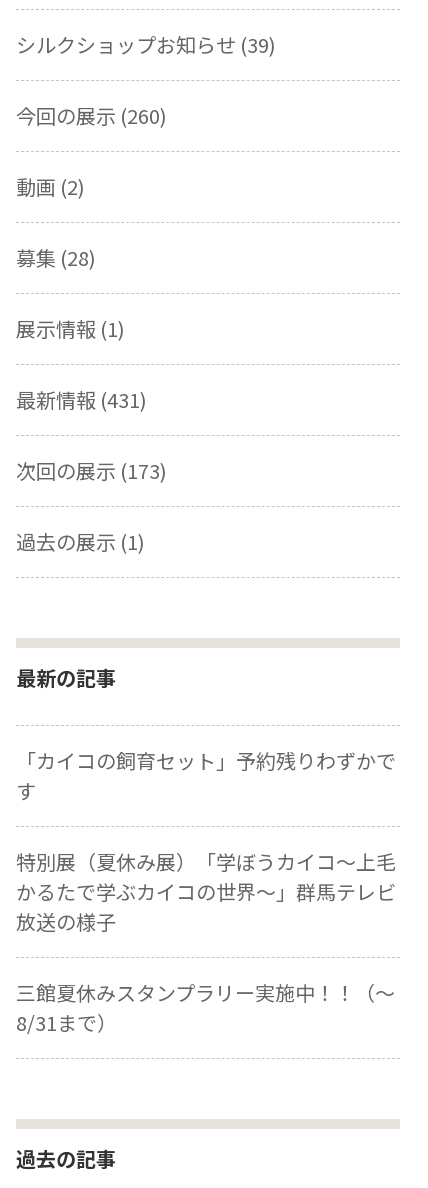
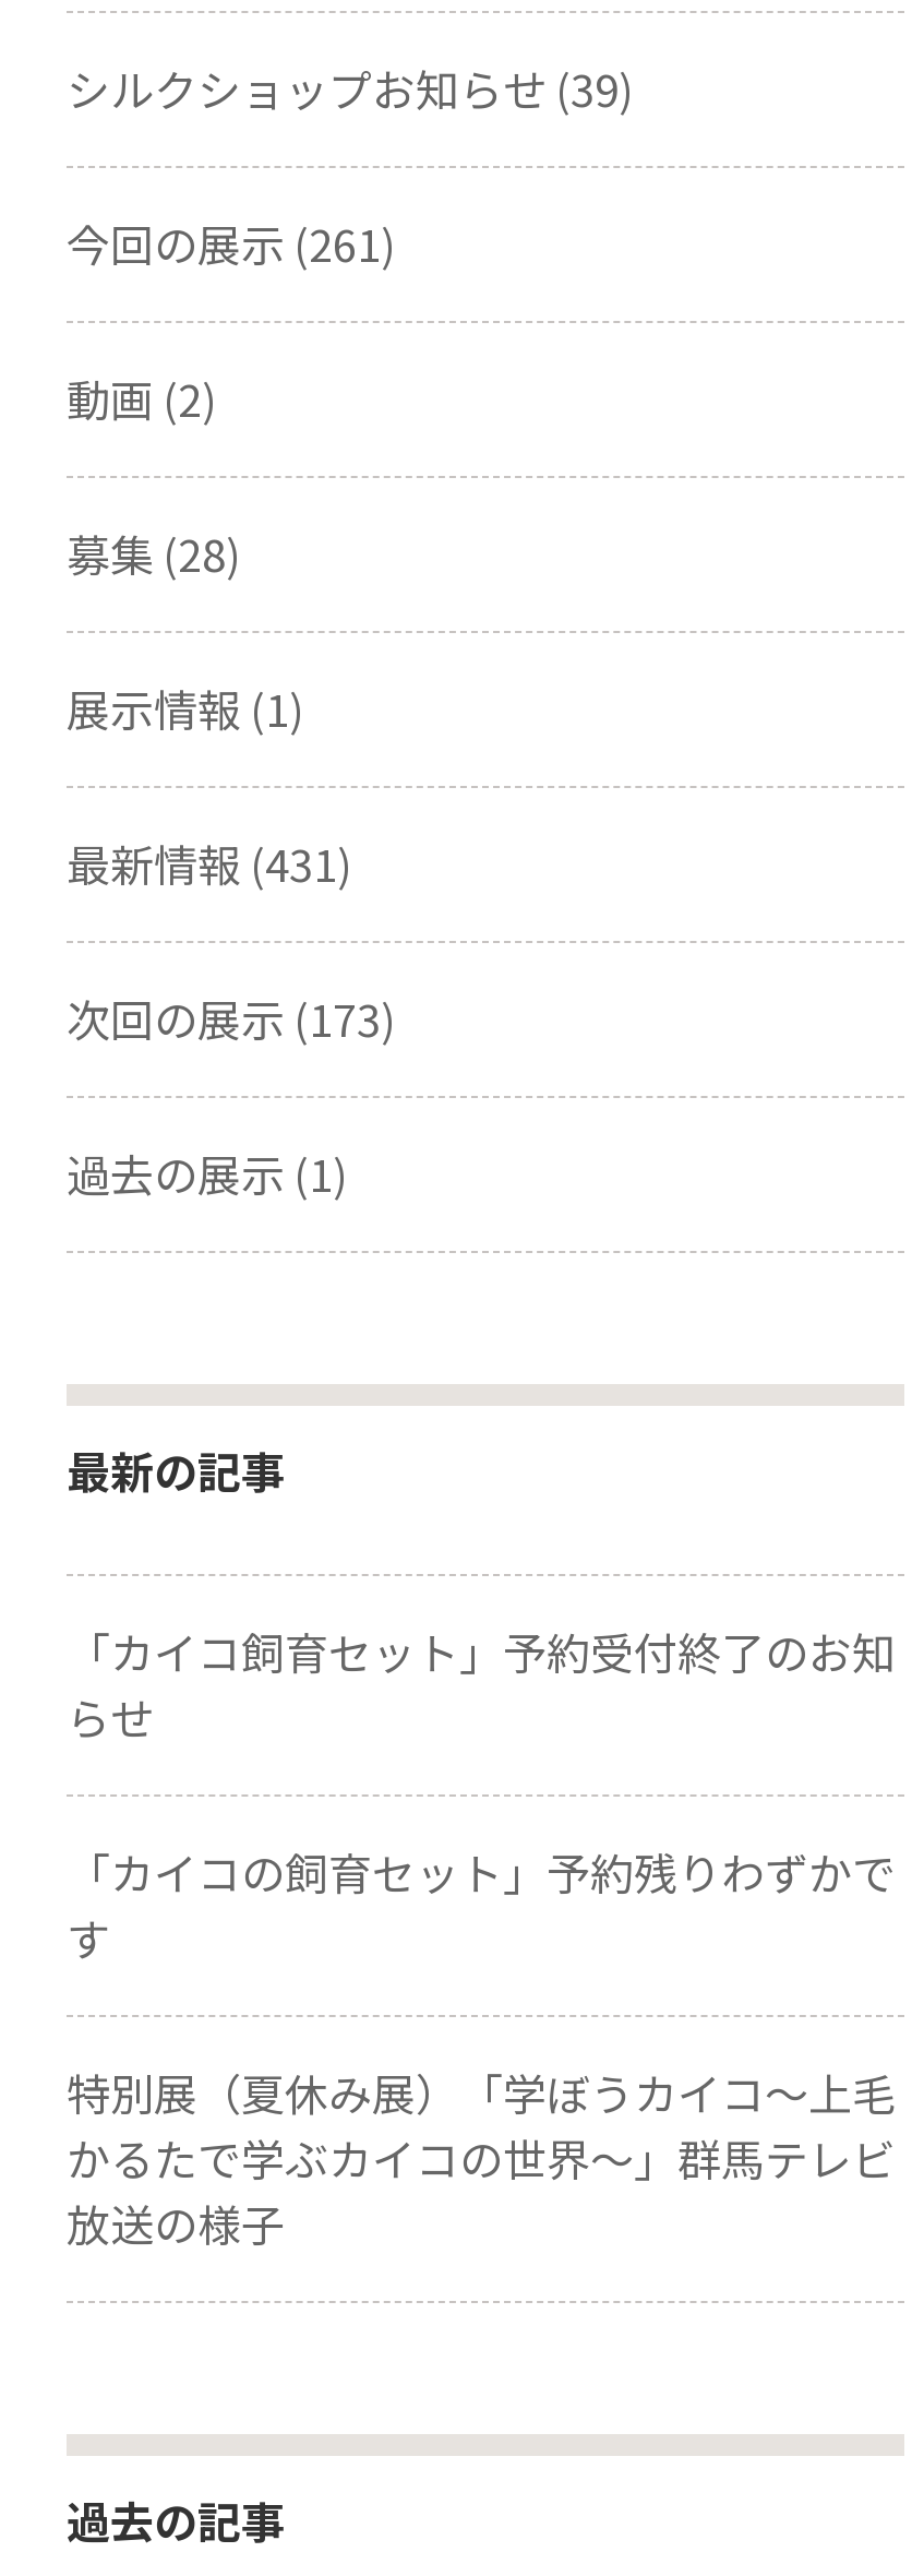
[16,101,167,130] 今回の展示 (260) -> [67,212,396,275] 今回の展示 (261)
none -> [67,1620,896,1749] 「カイコ飼育セット」予約受付終了のお知 | らせ
moved [16,746,396,936] -> [67,1840,896,2255]: 「カイコの飼育セット」予約残りわずかで | す | 特別展（夏休み展）「学ぼうカイコ～上毛 | かるたで学ぶカイコの世界～」群馬テレビ | 放送の様子
[16,978,395,1037] 三館夏休みスタンプラリー実施中！！（～ | 8/31まで） -> none

